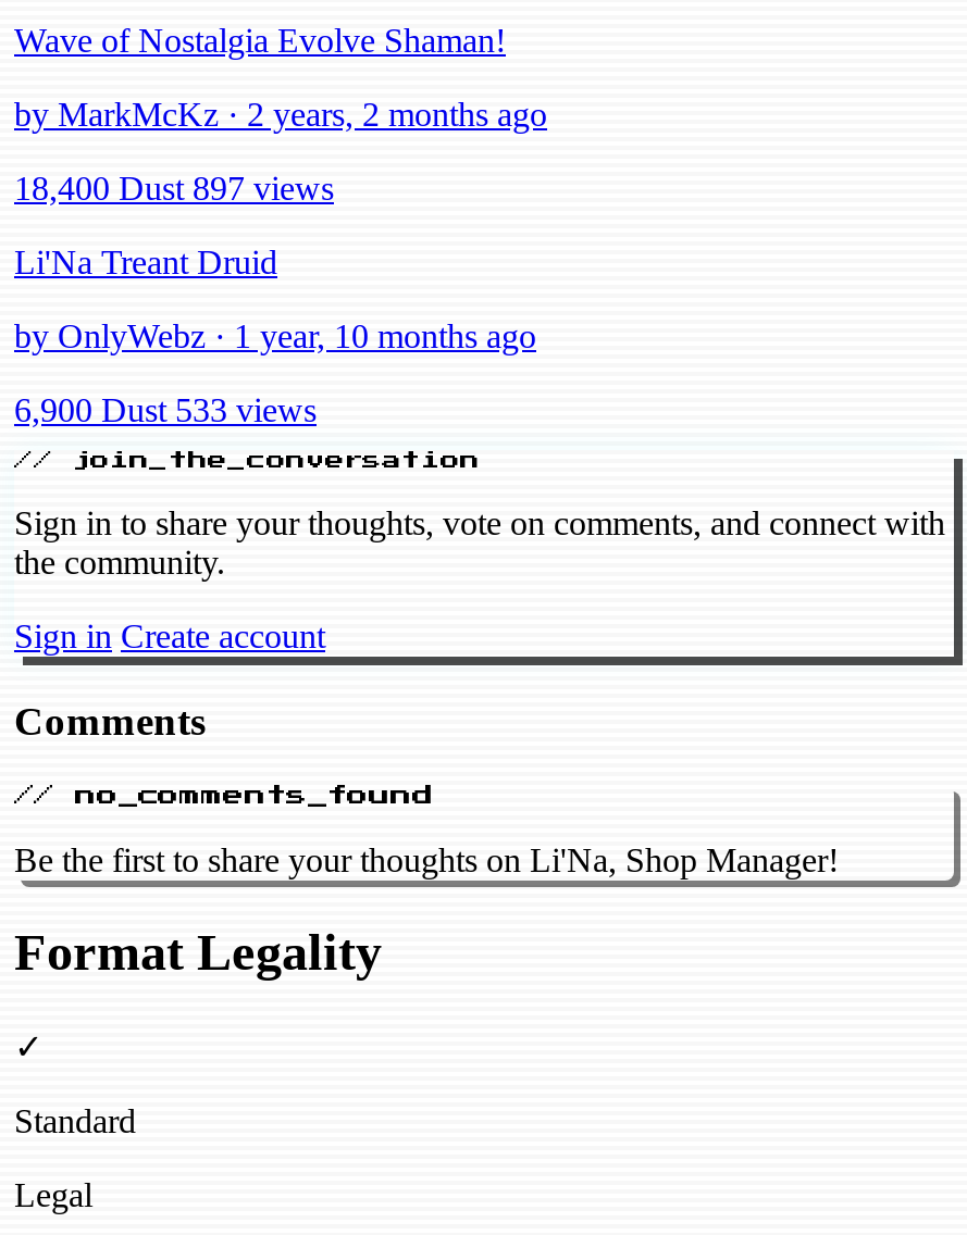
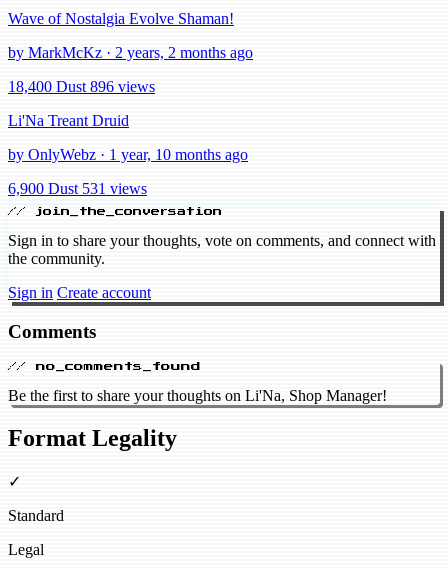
[14,170,334,207] 18,400 Dust 897 views -> [8,78,155,95] 18,400 Dust 896 views
[14,392,317,429] 6,900 Dust 533 views -> [8,180,147,197] 6,900 Dust 531 views

